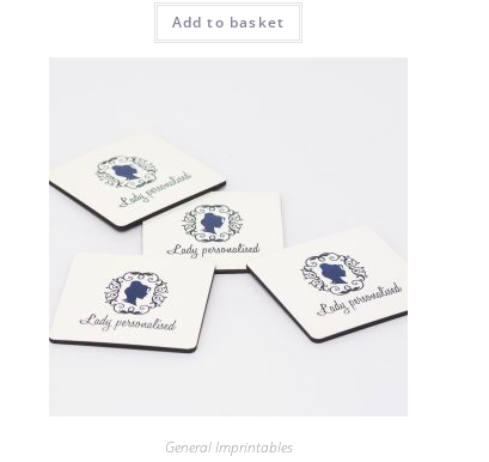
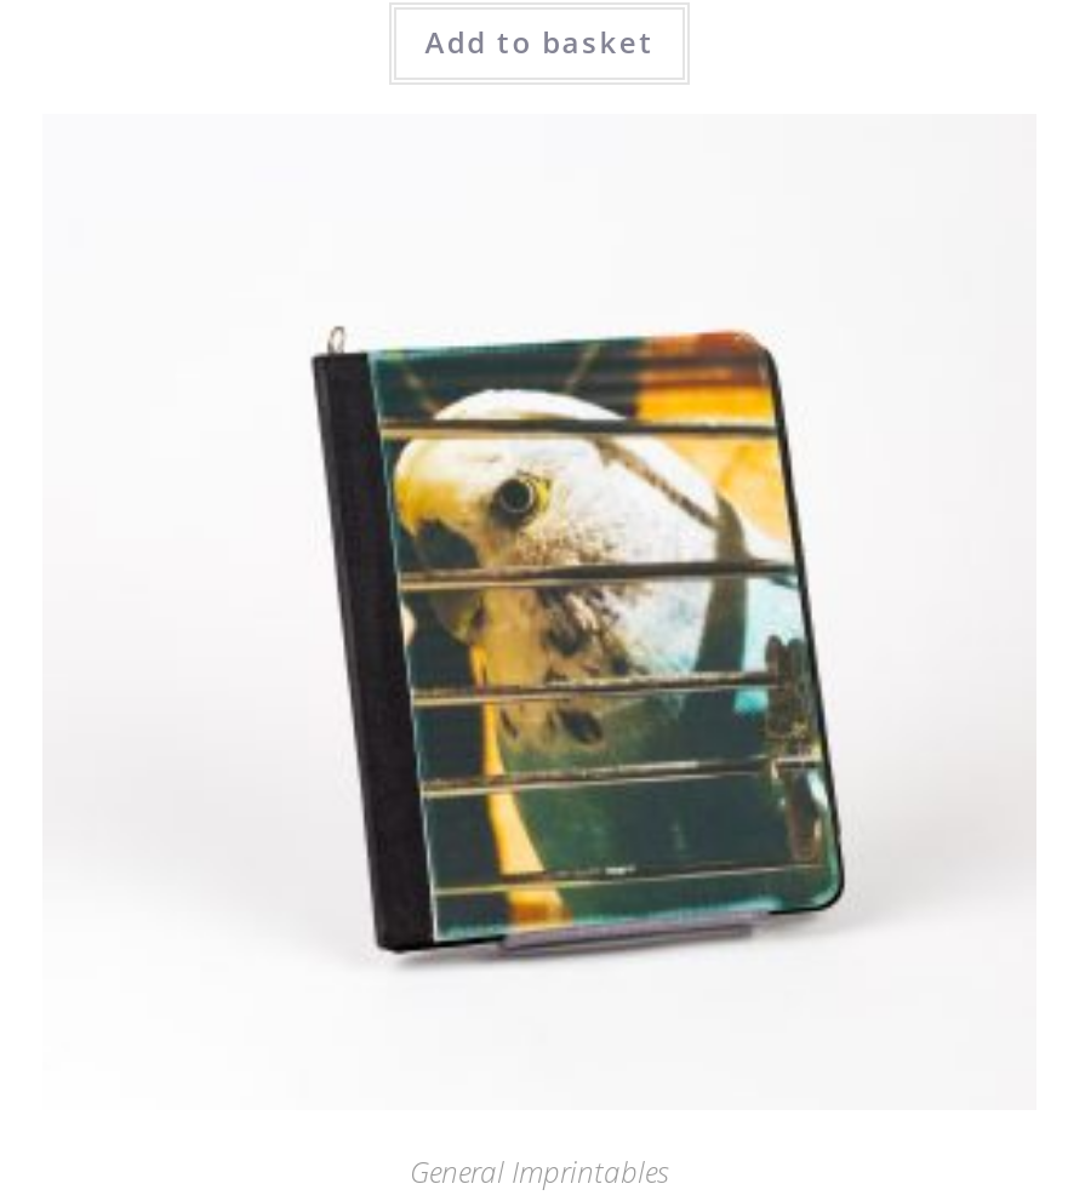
[48,156,409,355] [image] -> [244,327,1024,974] [image]

